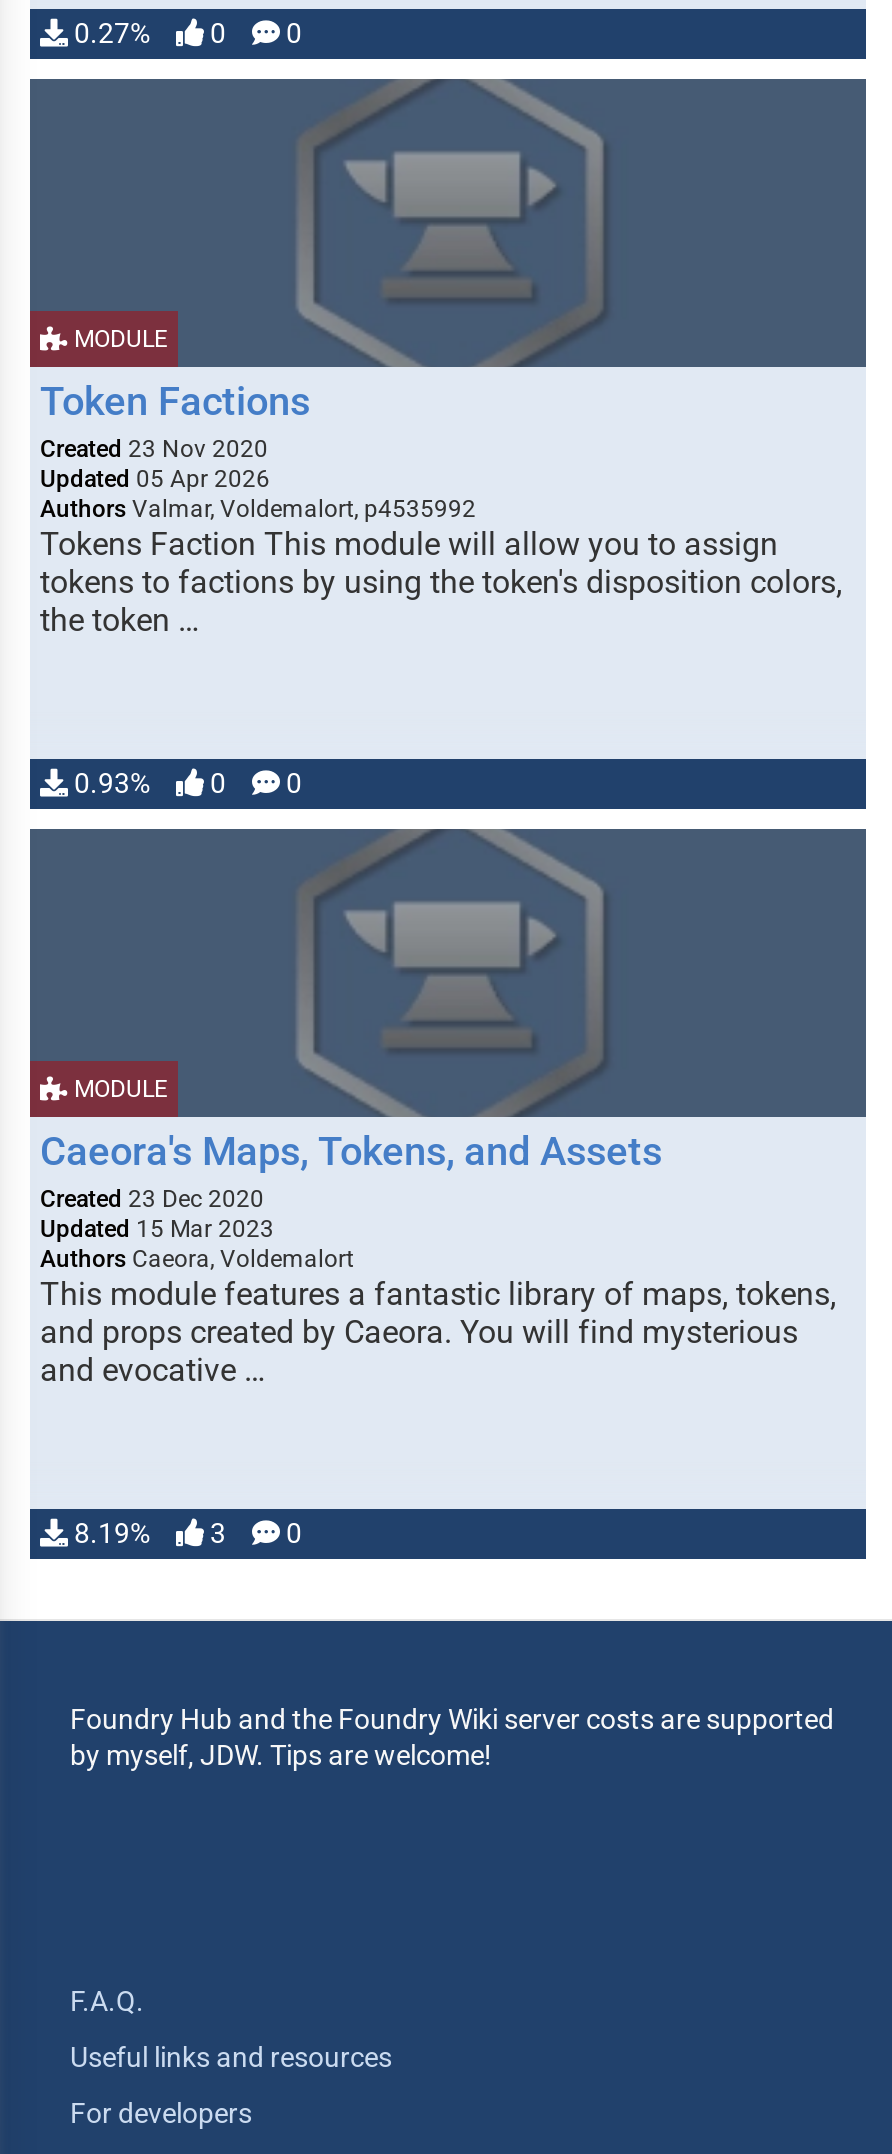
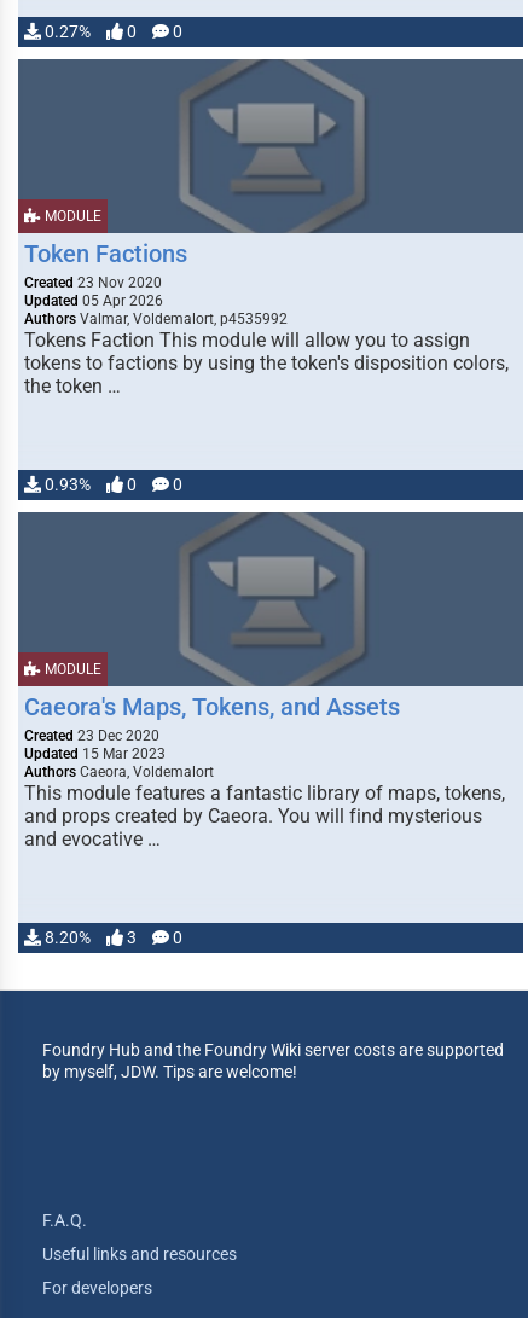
[68,1517,302,1549] 8.19% 3 0 -> [41,928,182,947] 8.20% 3 0

